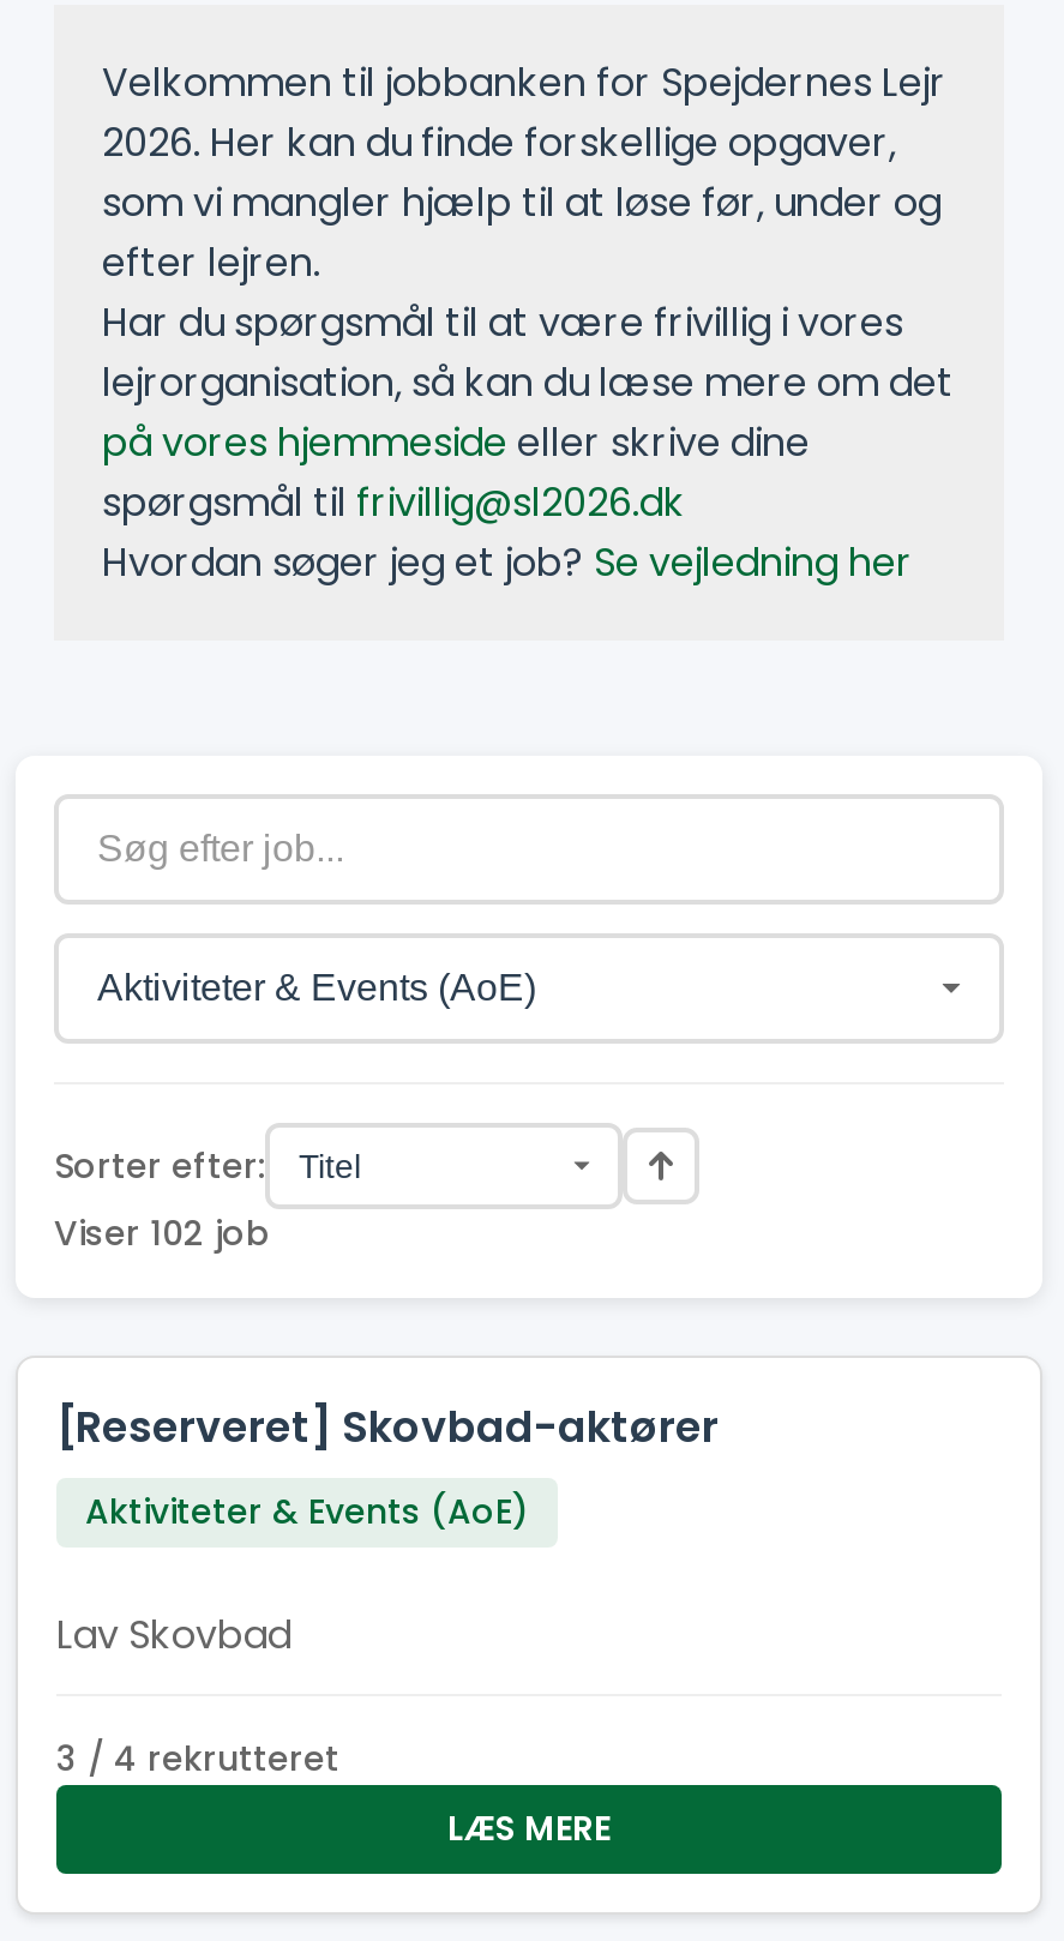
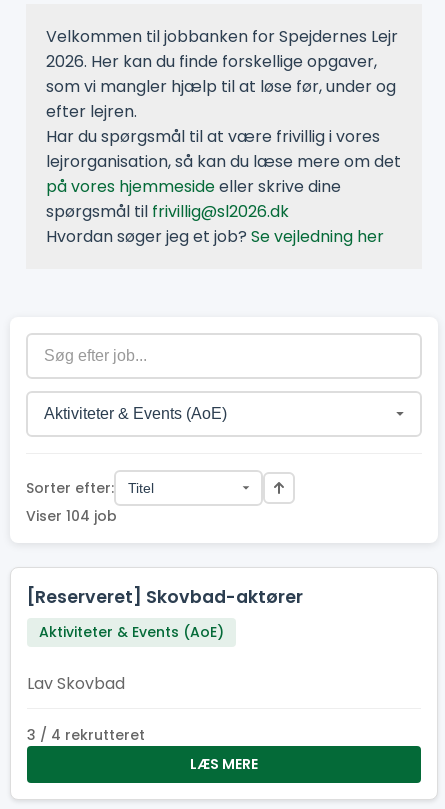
[54,1209,270,1257] Viser 102 job -> [26,506,117,526] Viser 104 job

